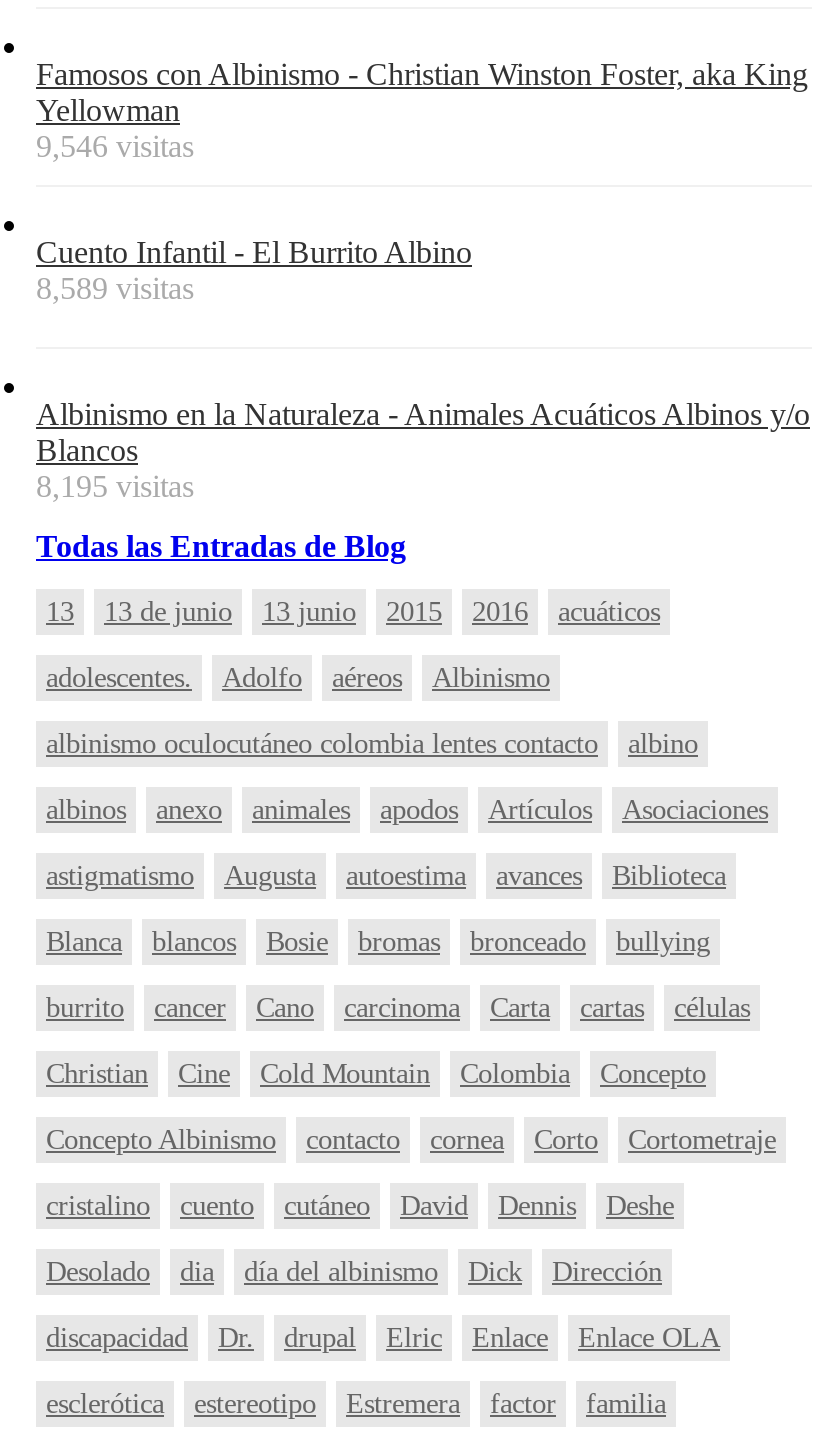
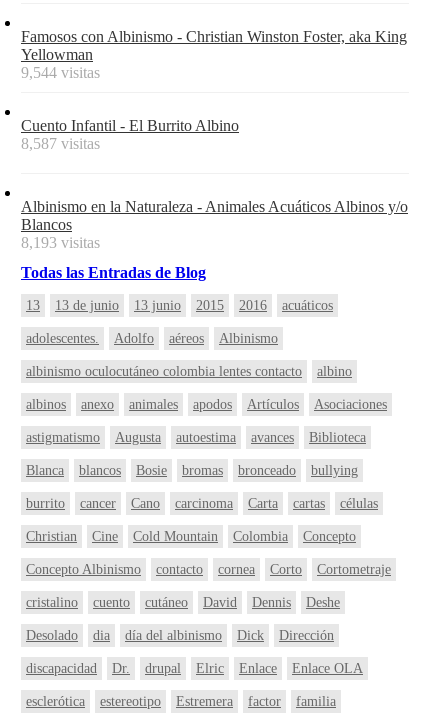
[36,128,194,162] 9,546 visitas -> [21,64,100,81] 9,544 visitas
[36,270,194,304] 8,589 visitas -> [21,135,100,152] 8,587 visitas
[36,468,194,502] 8,195 visitas -> [21,234,100,251] 8,193 visitas

